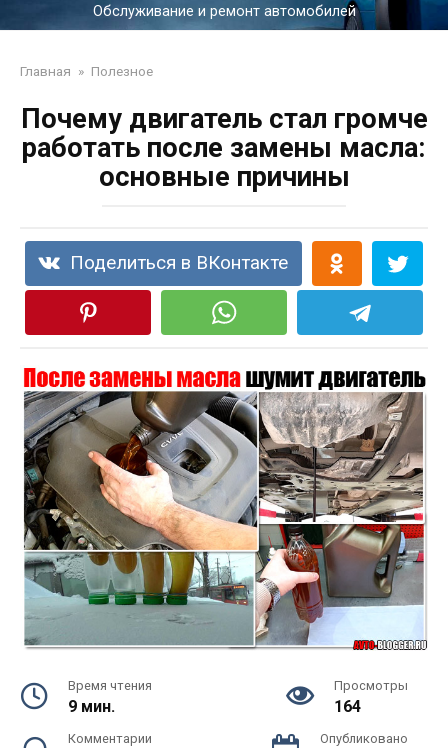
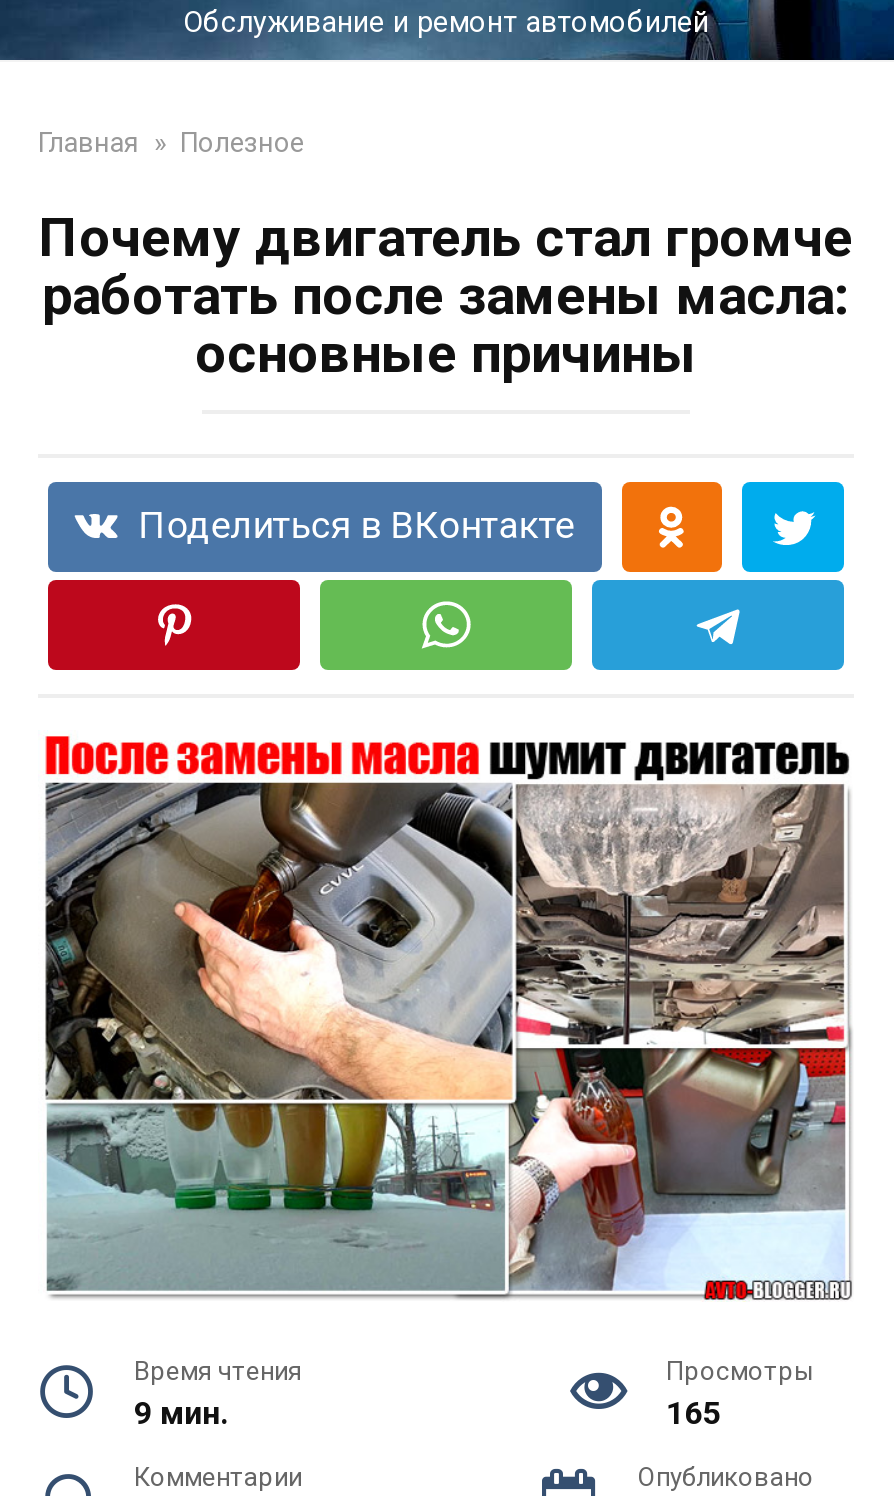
[334,697,361,716] 164 -> [666,1393,720,1431] 165

